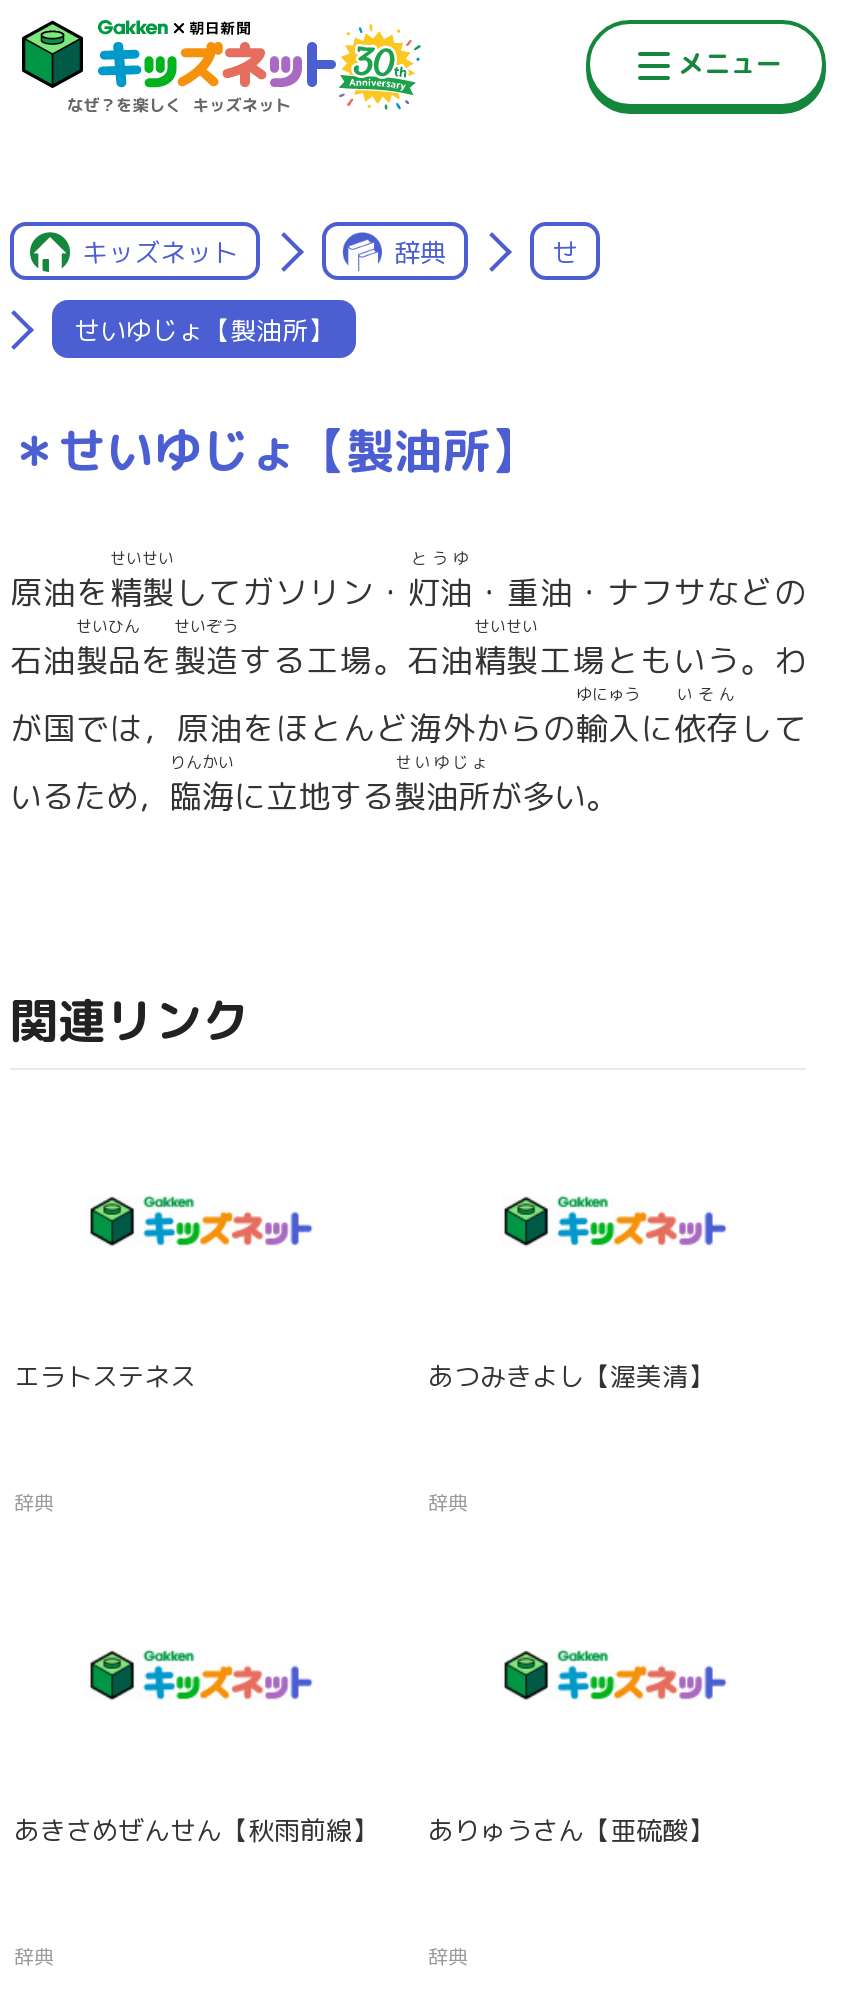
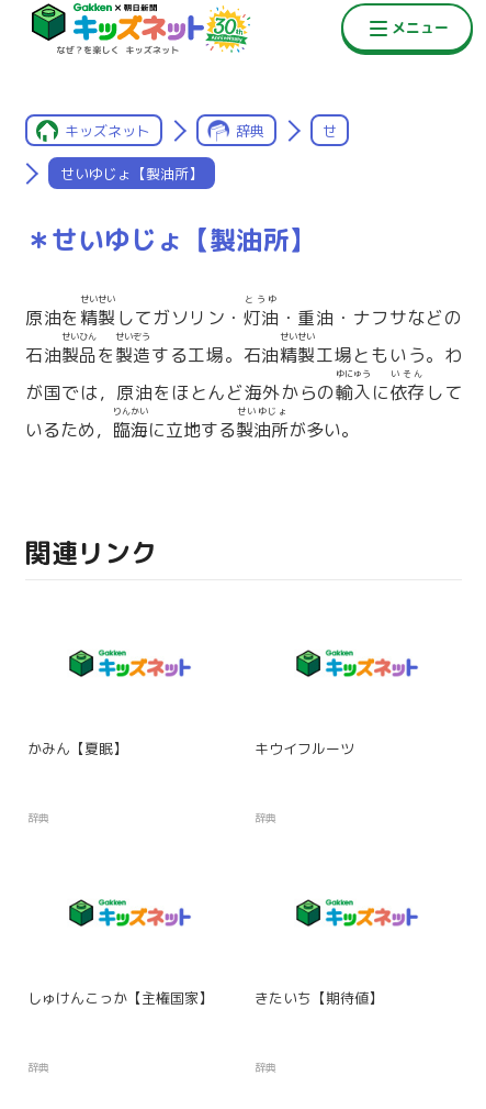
[14,1359,196,1395] エラトステネス -> [27,739,127,759] かみん【夏眠】
[428,1359,714,1395] あつみきよし【渥美清】 -> [255,739,354,759] キウイフルーツ
[14,1813,378,1849] あきさめぜんせん【秋雨前線】 -> [27,988,213,1008] しゅけんこっか【主権国家】
[428,1813,714,1849] ありゅうさん【亜硫酸】 -> [255,988,383,1008] きたいち【期待値】

